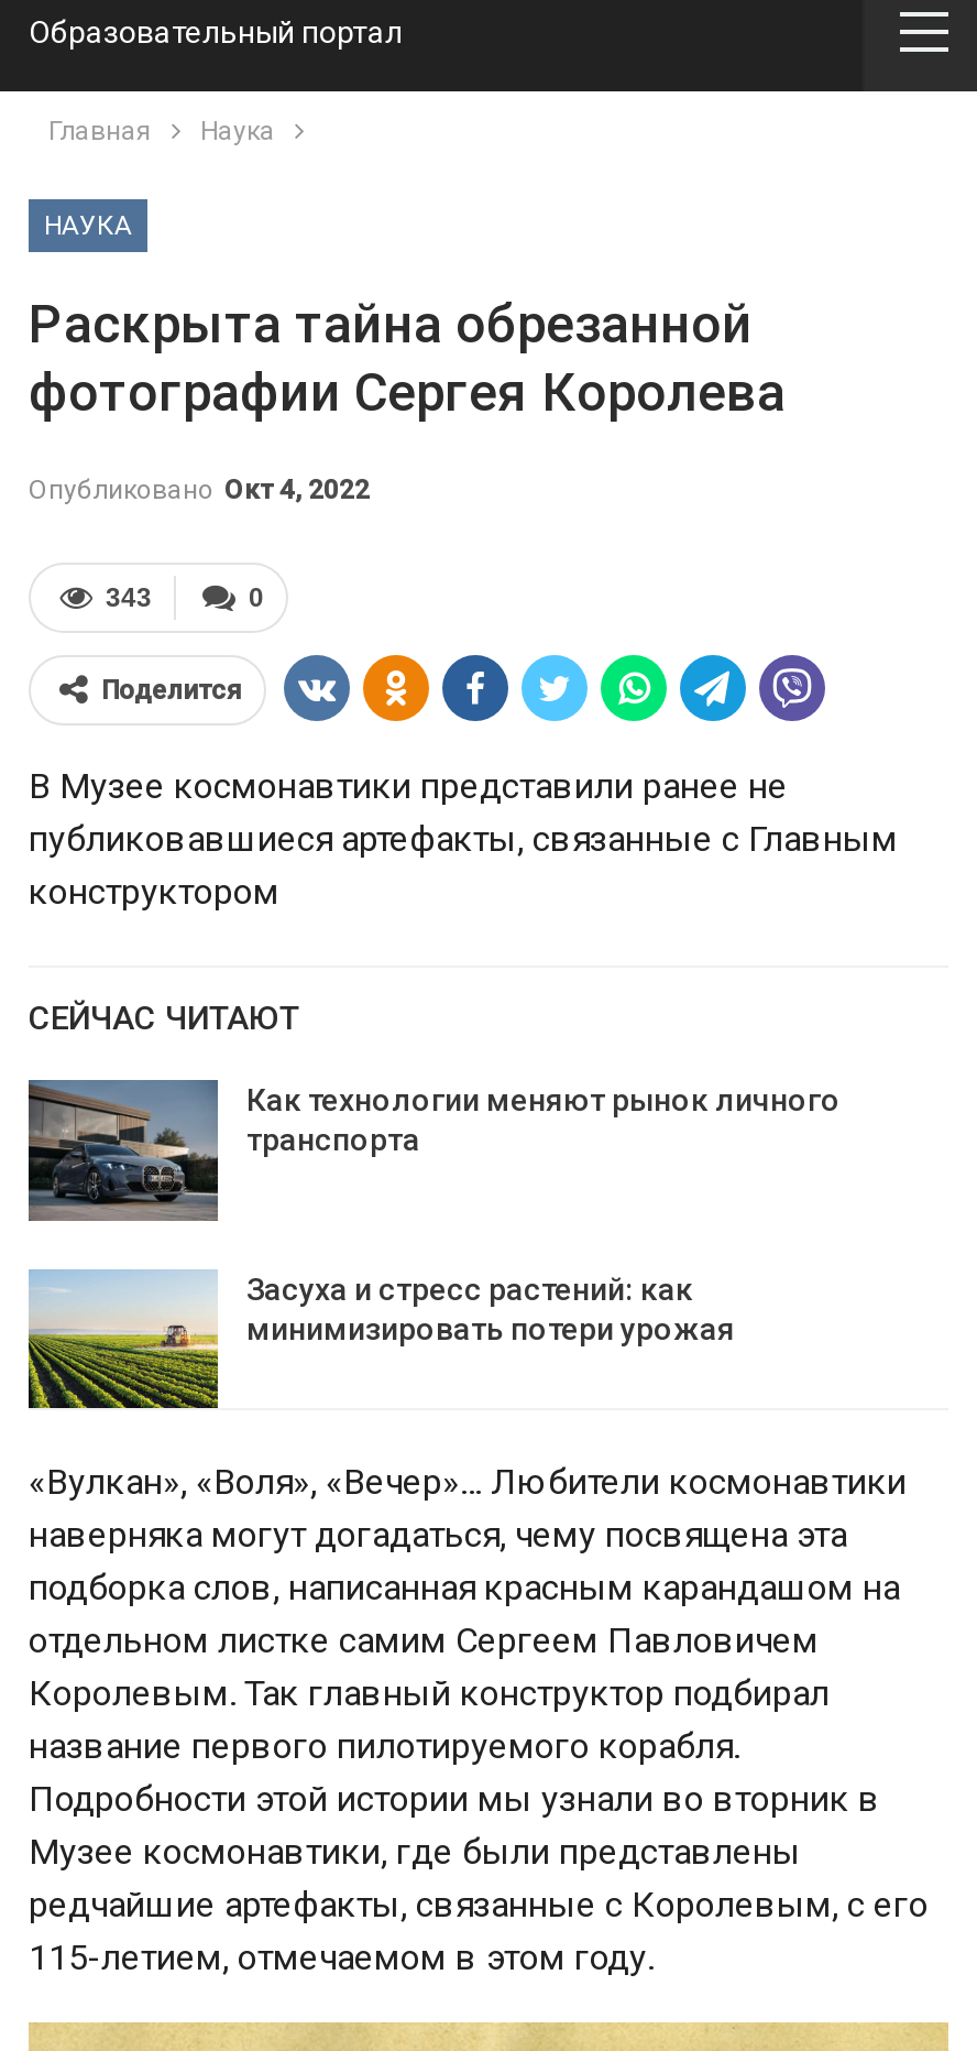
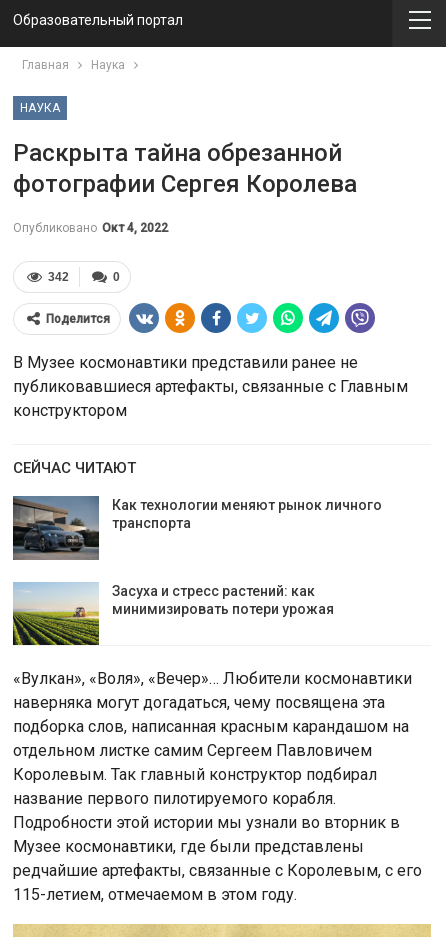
[106,582,152,613] 343 -> [48,270,69,284] 342

